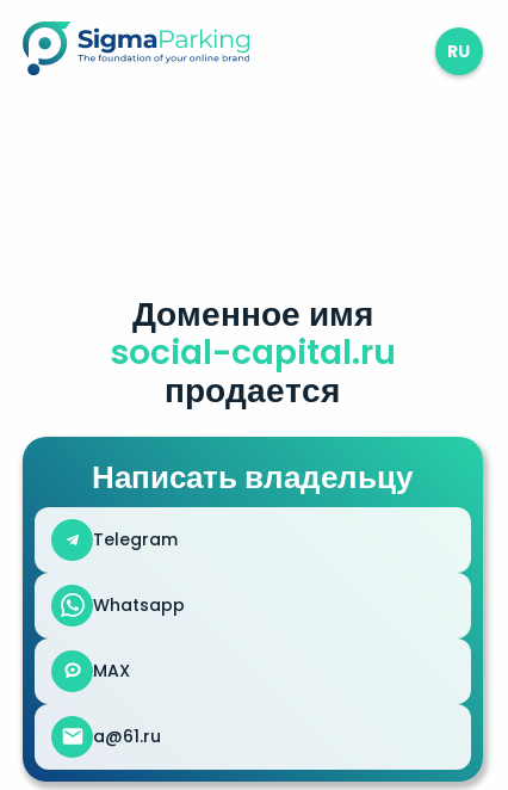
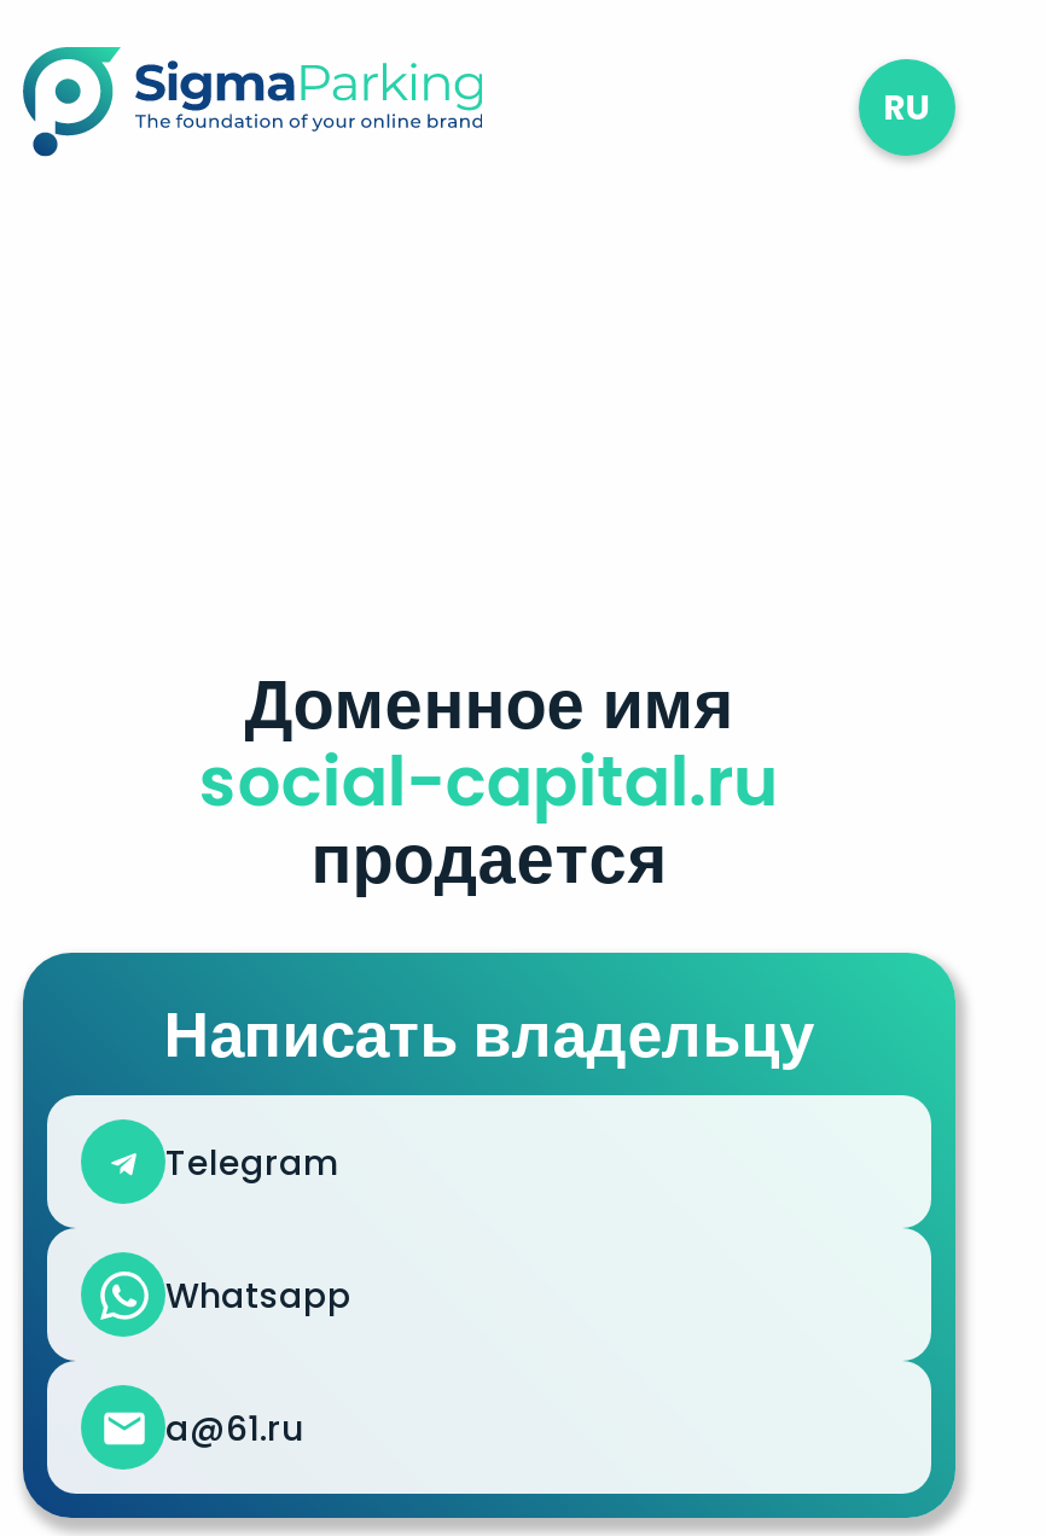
moved [92,290,413,617] -> [164,656,814,1319]: Доменное имя | social-capital.ru | продается | Написать владельцу | Telegram | Whatsapp
[93,659,130,683] MAX -> none

